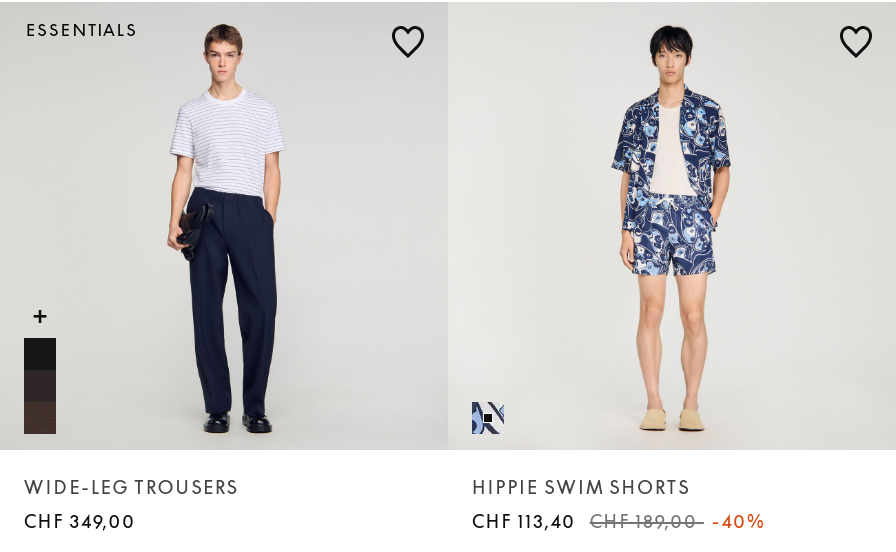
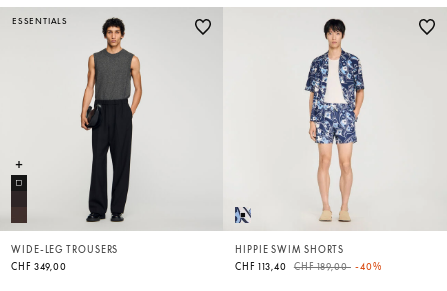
[164,26,286,436] [image] -> [80,18,143,223] [image]

